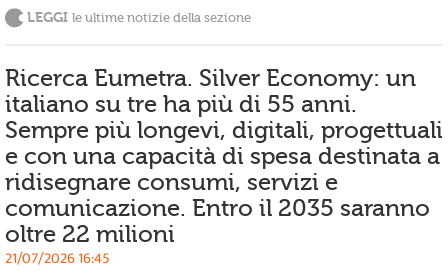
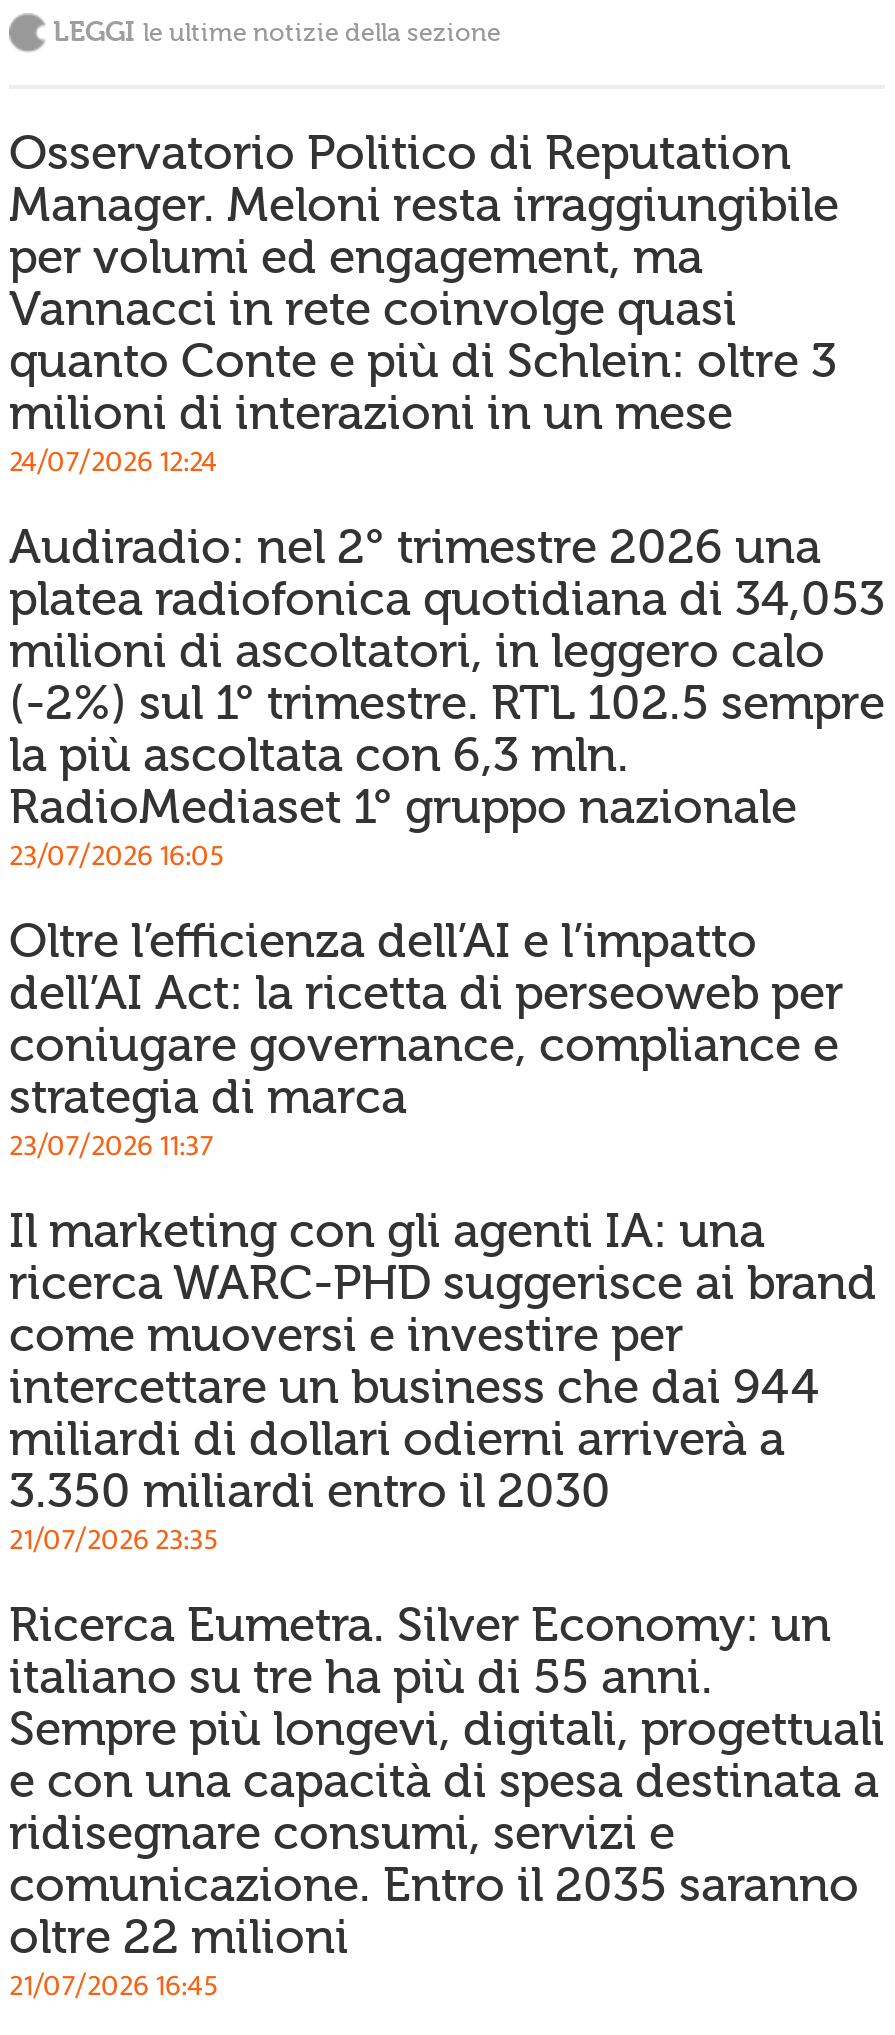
none -> [9,128,885,1566] Osservatorio Politico di Reputation | Manager. Meloni resta irraggiungibile | per volumi ed engagement, ma | Vannacci in rete coinvolge quasi | quanto Conte e più di Schlein: oltre 3 | milioni di interazioni in un mese | 24/07/2026 12:24 | Audiradio: nel 2° trimestre 2026 una | platea radiofonica quotidiana di 34,053 | milioni di ascoltatori, in leggero calo | (-2%) sul 1° trimestre. RTL 102.5 sempre | la più ascoltata con 6,3 mln. | RadioMediaset 1° gruppo nazionale | 23/07/2026 16:05 | Oltre l’efficienza dell’AI e l’impatto | dell’AI Act: la ricetta di perseoweb per | coniugare governance, compliance e | strategia di marca | 23/07/2026 11:37 | Il marketing con gli agenti IA: una | ricerca WARC-PHD suggerisce ai brand | come muoversi e investire per | intercettare un business che dai 944 | miliardi di dollari odierni arriverà a | 3.350 miliardi entro il 2030 | 21/07/2026 23:35

